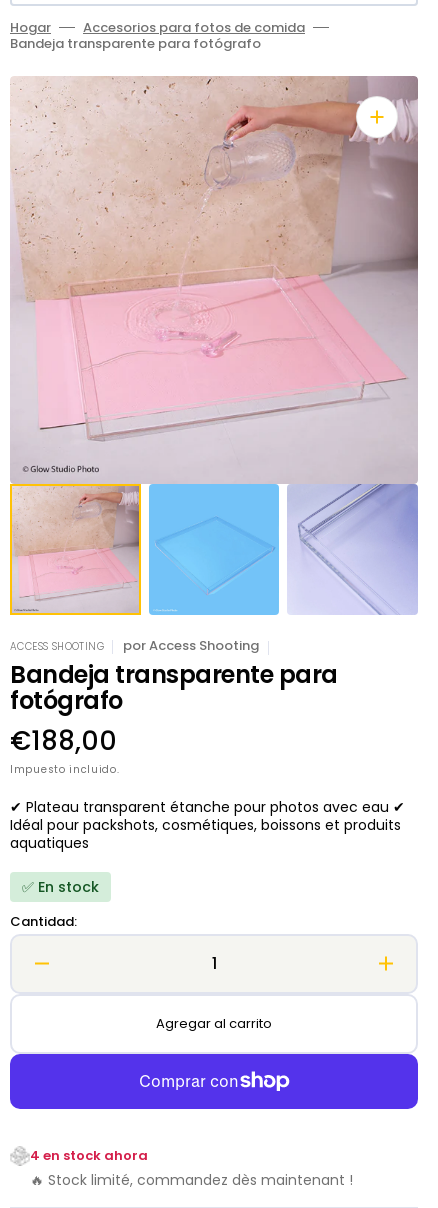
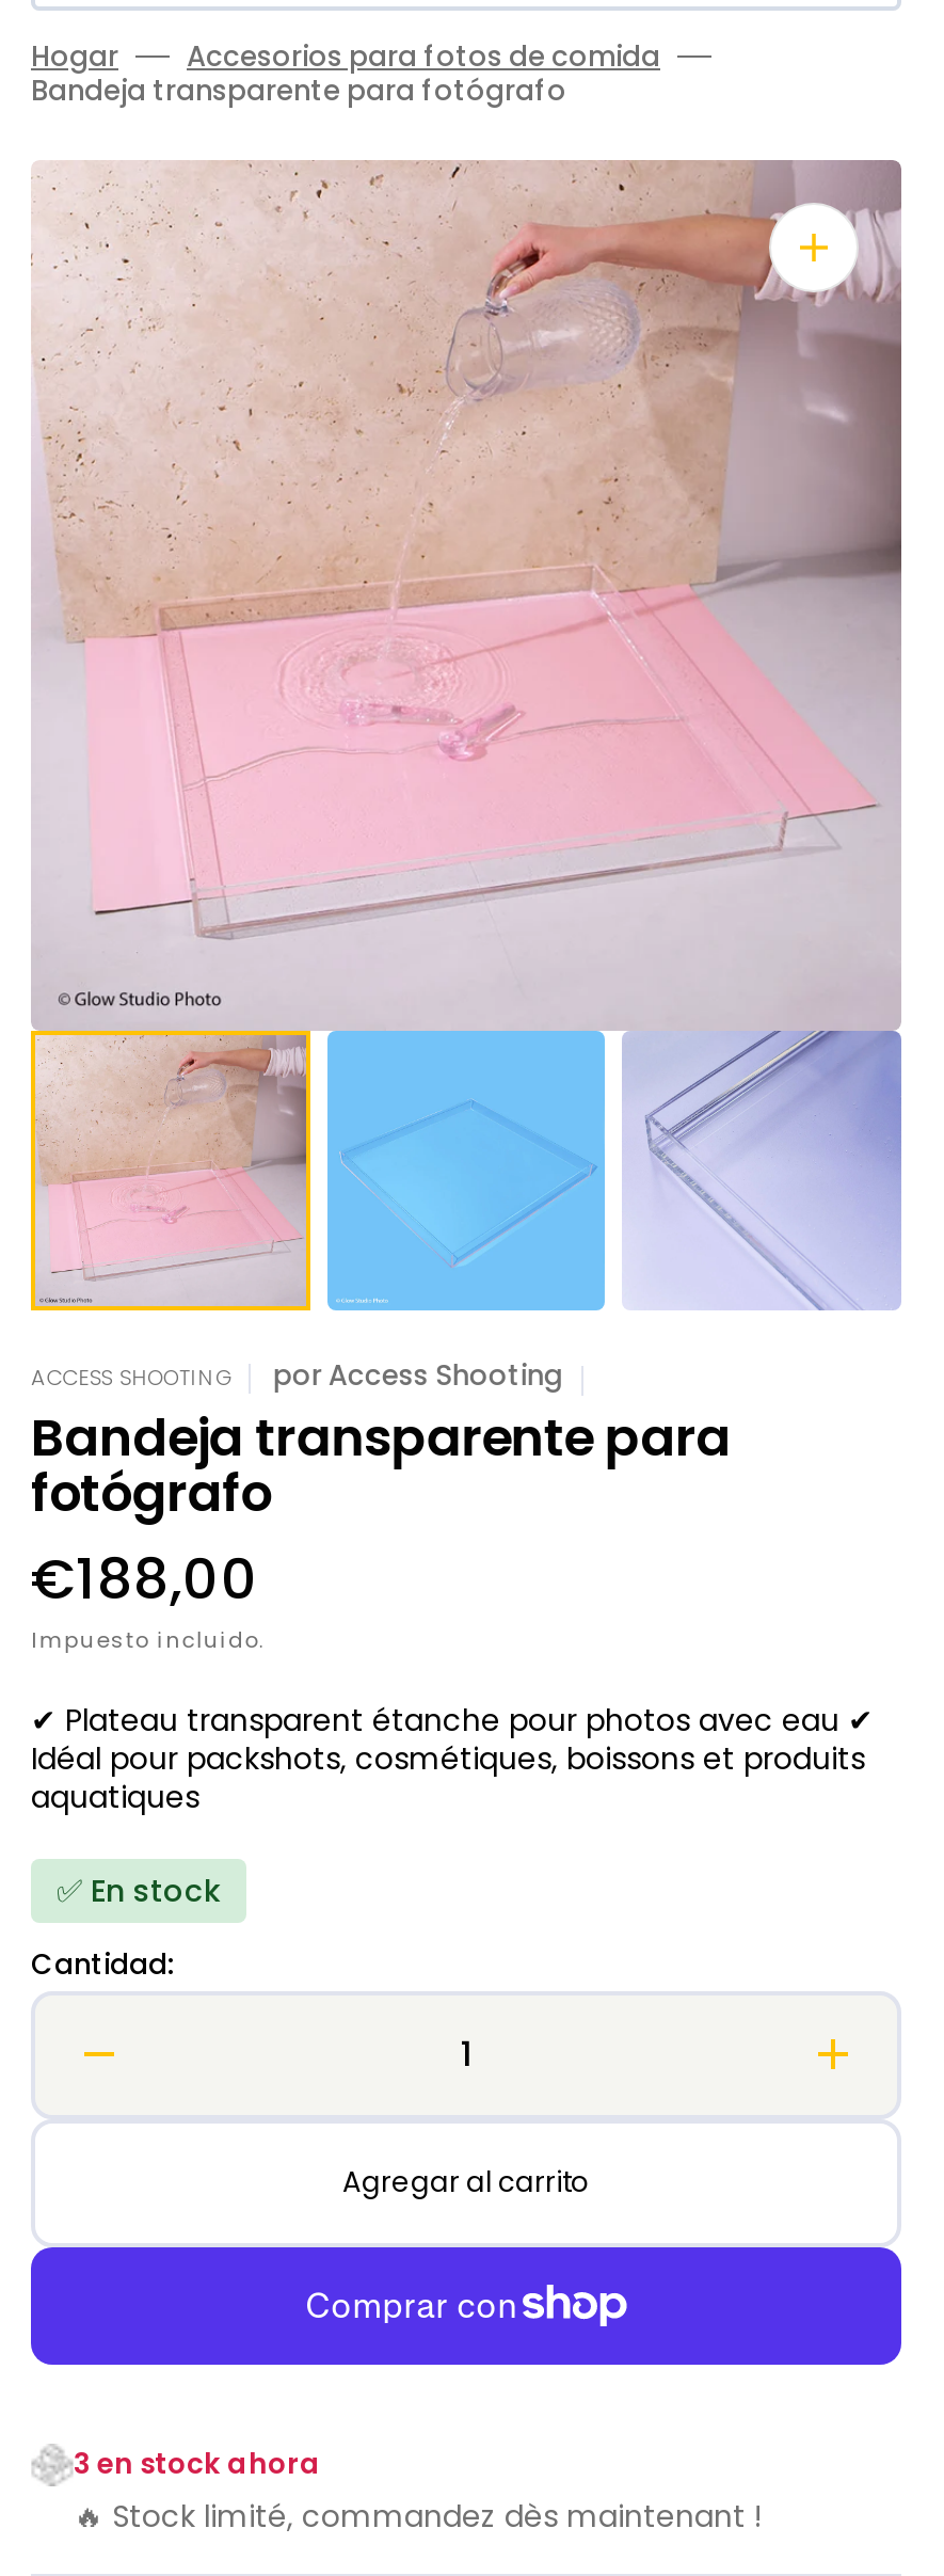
[30,1146,148,1165] 4 en stock ahora -> [74,2443,321,2484] 3 en stock ahora

